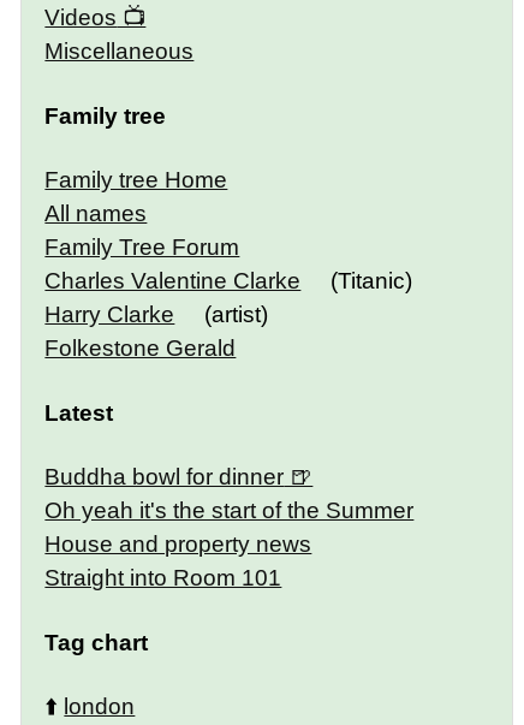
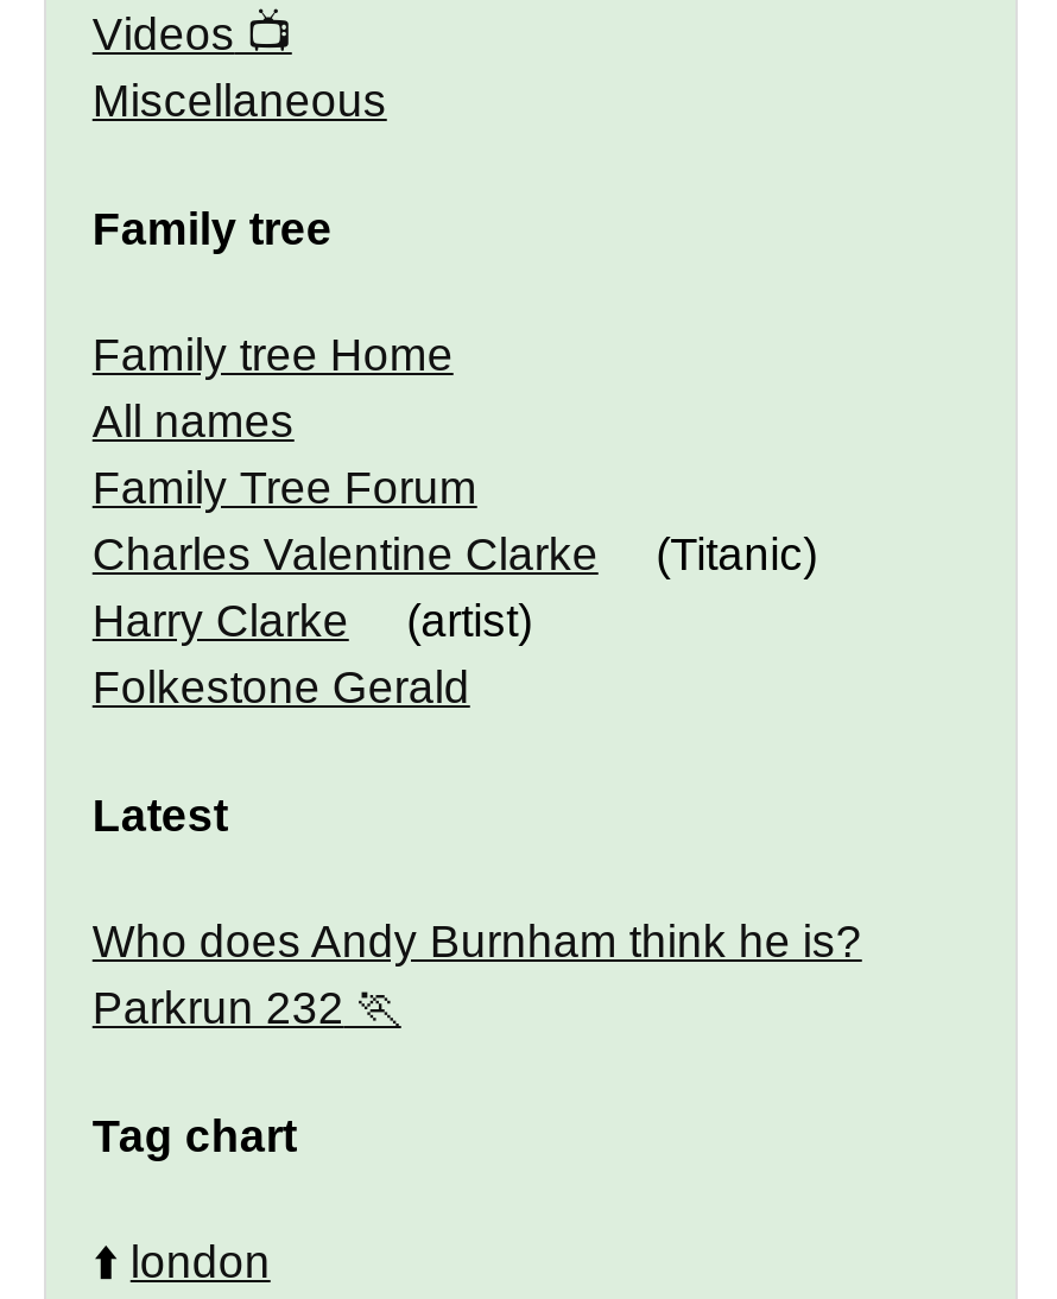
[45,464,414,590] Buddha bowl for dinner | Oh yeah it's the start of the Summer | House and property news | Straight into Room 101 -> [92,917,862,1033] Who does Andy Burnham think he is? | Parkrun 232

